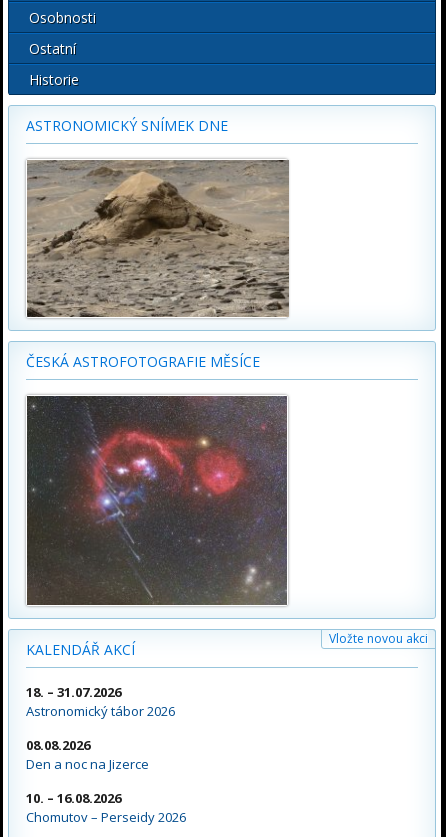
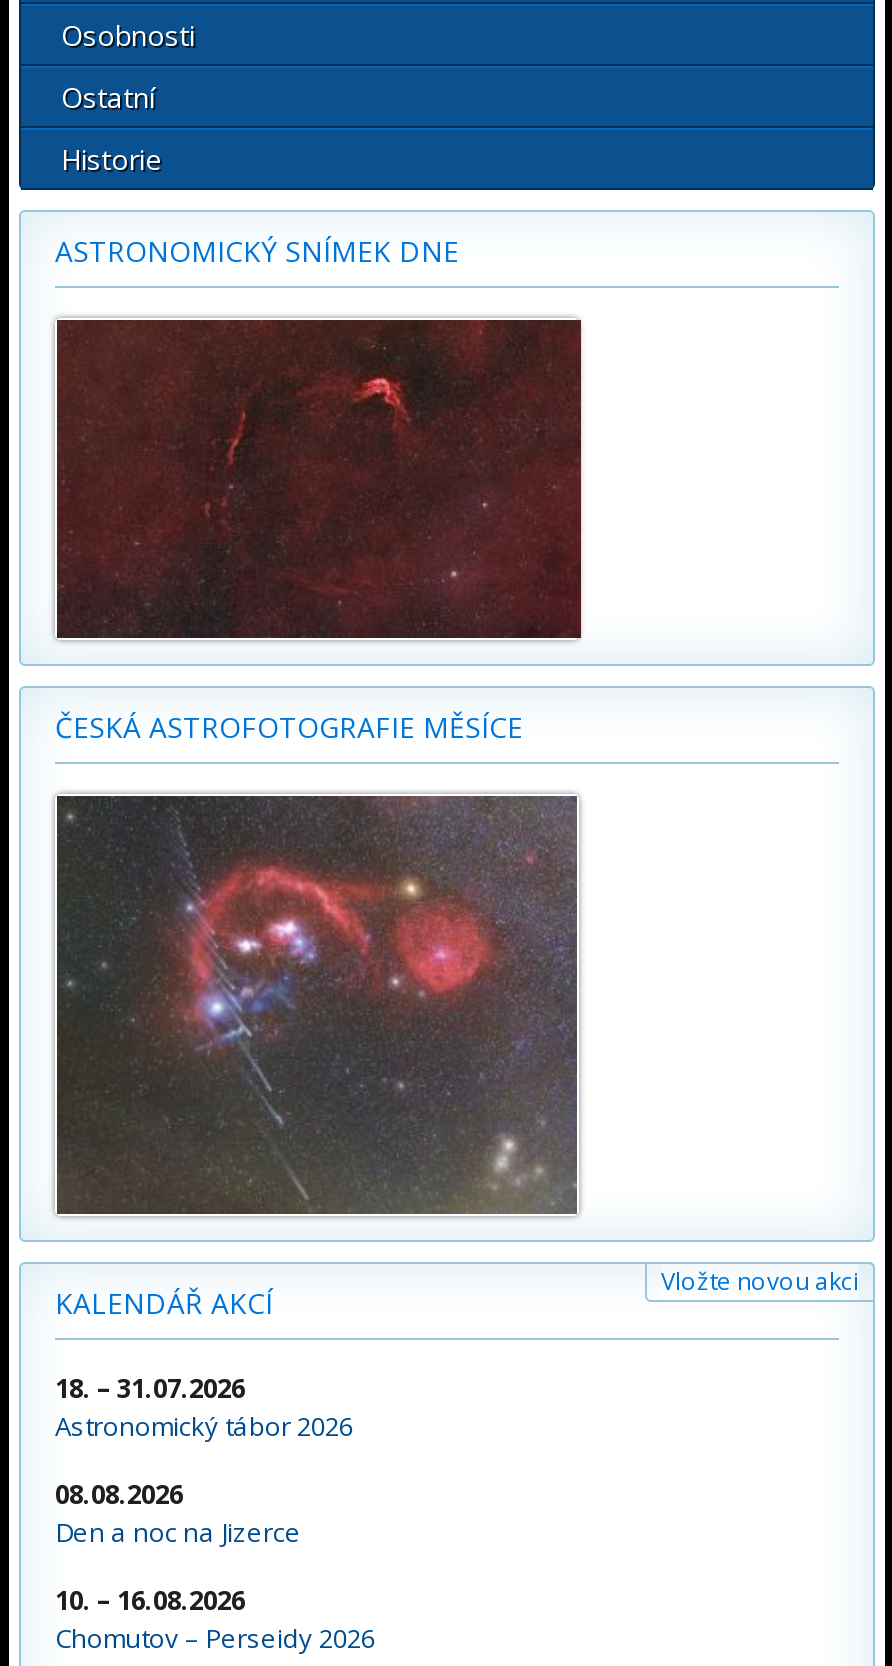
[27,160,289,317] [image] -> [57,320,581,638] [image]

